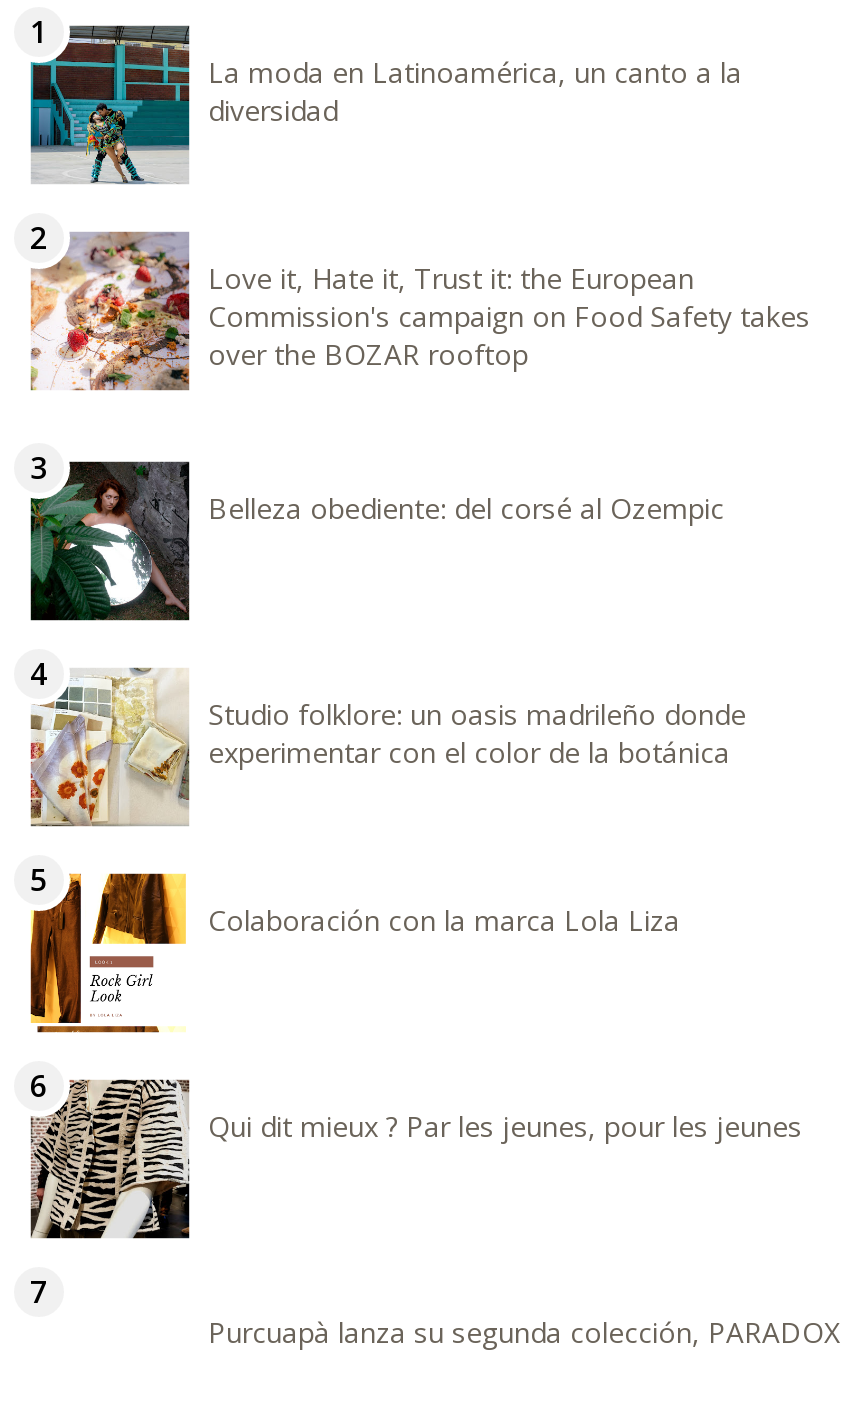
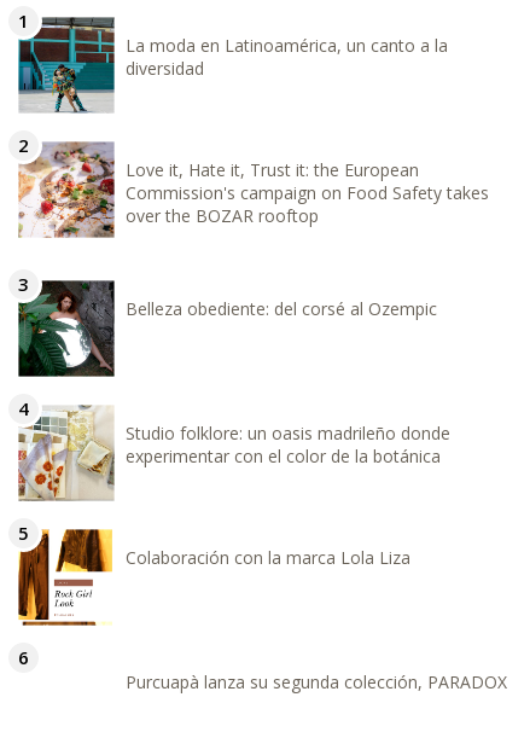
[28,1079,802,1241] [image] | Qui dit mieux ? Par les jeunes, pour les jeunes -> none

